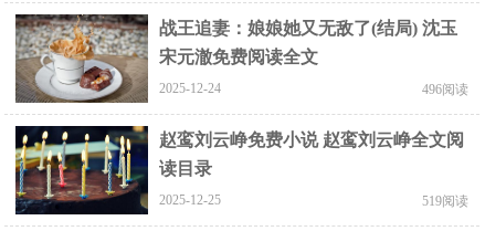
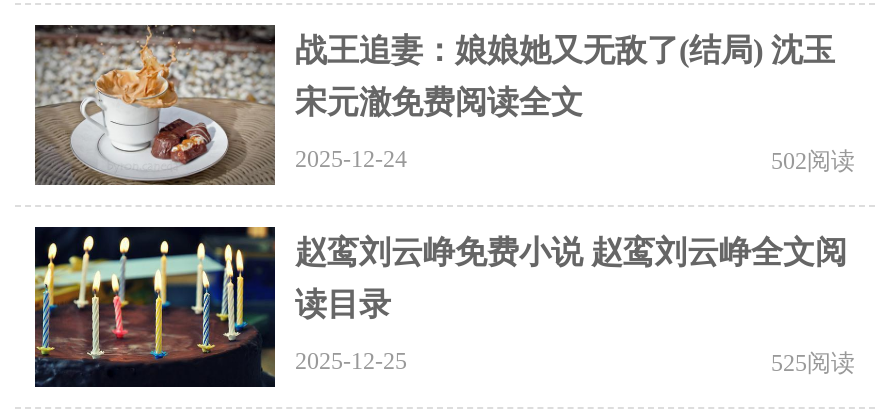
[422,82,468,97] 496阅读 -> [771,147,855,175] 502阅读
[422,193,468,209] 519阅读 -> [771,349,855,377] 525阅读

